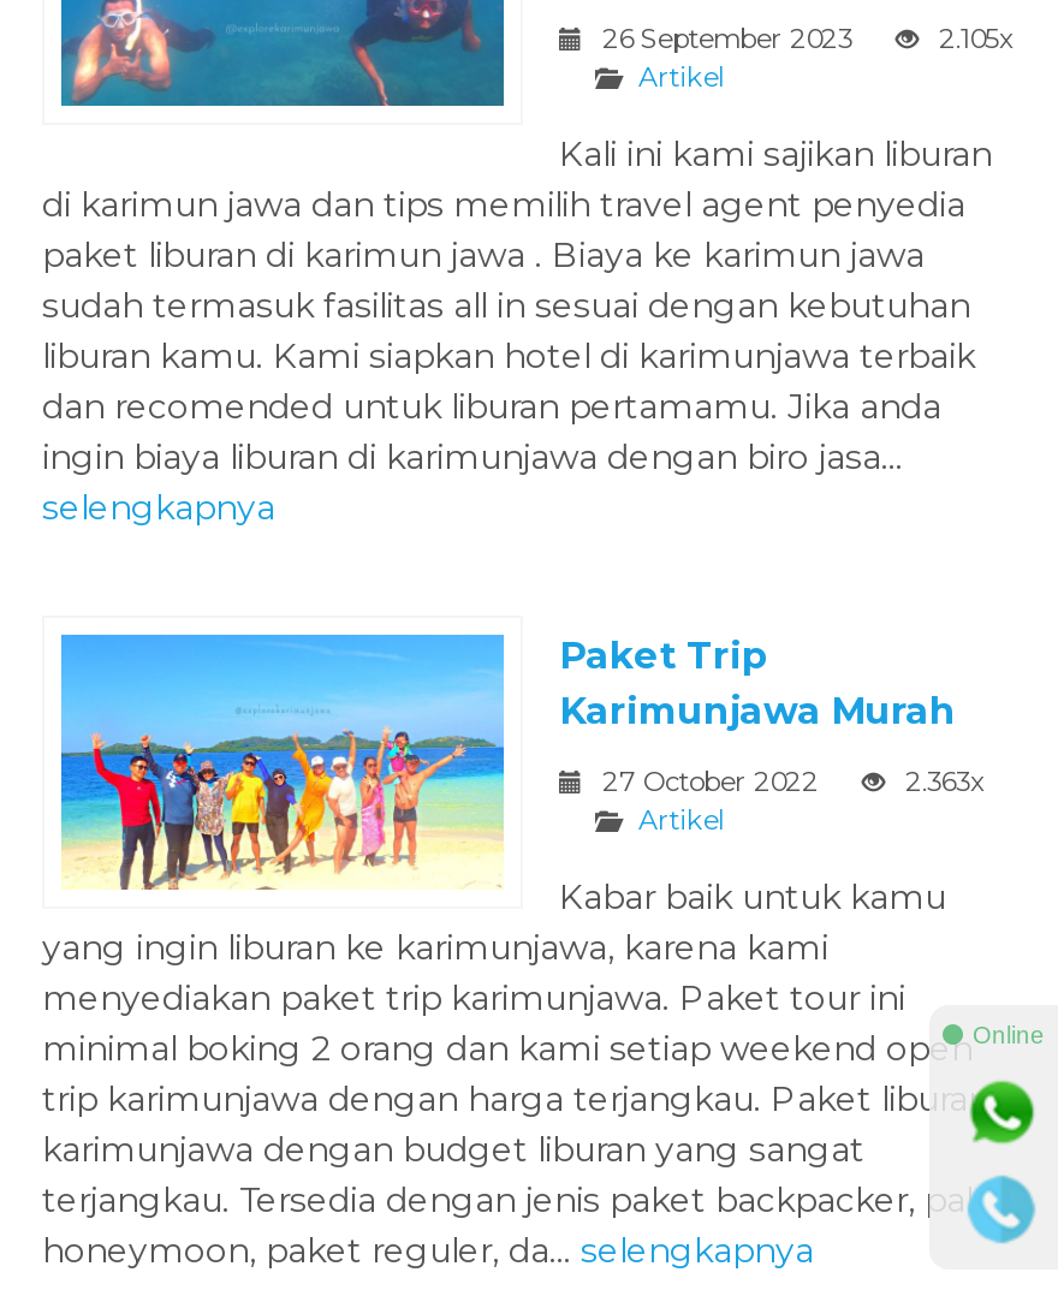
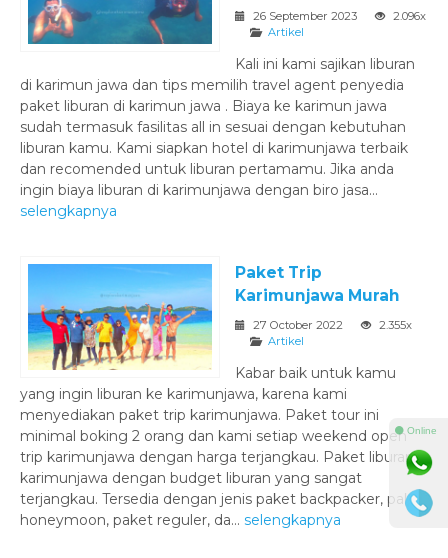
[932,23,1014,56] 2.105x -> [390,9,426,23] 2.096x
[898,766,985,799] 2.363x -> [376,318,412,332] 2.355x

